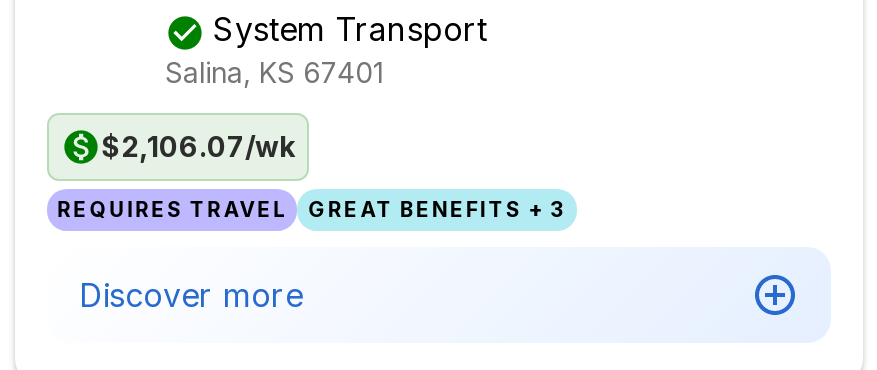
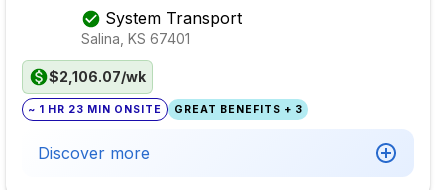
[57,197,287,223] REQUIRES TRAVEL -> [28,103,162,116] ~ 1 HR 23 MIN ONSITE

